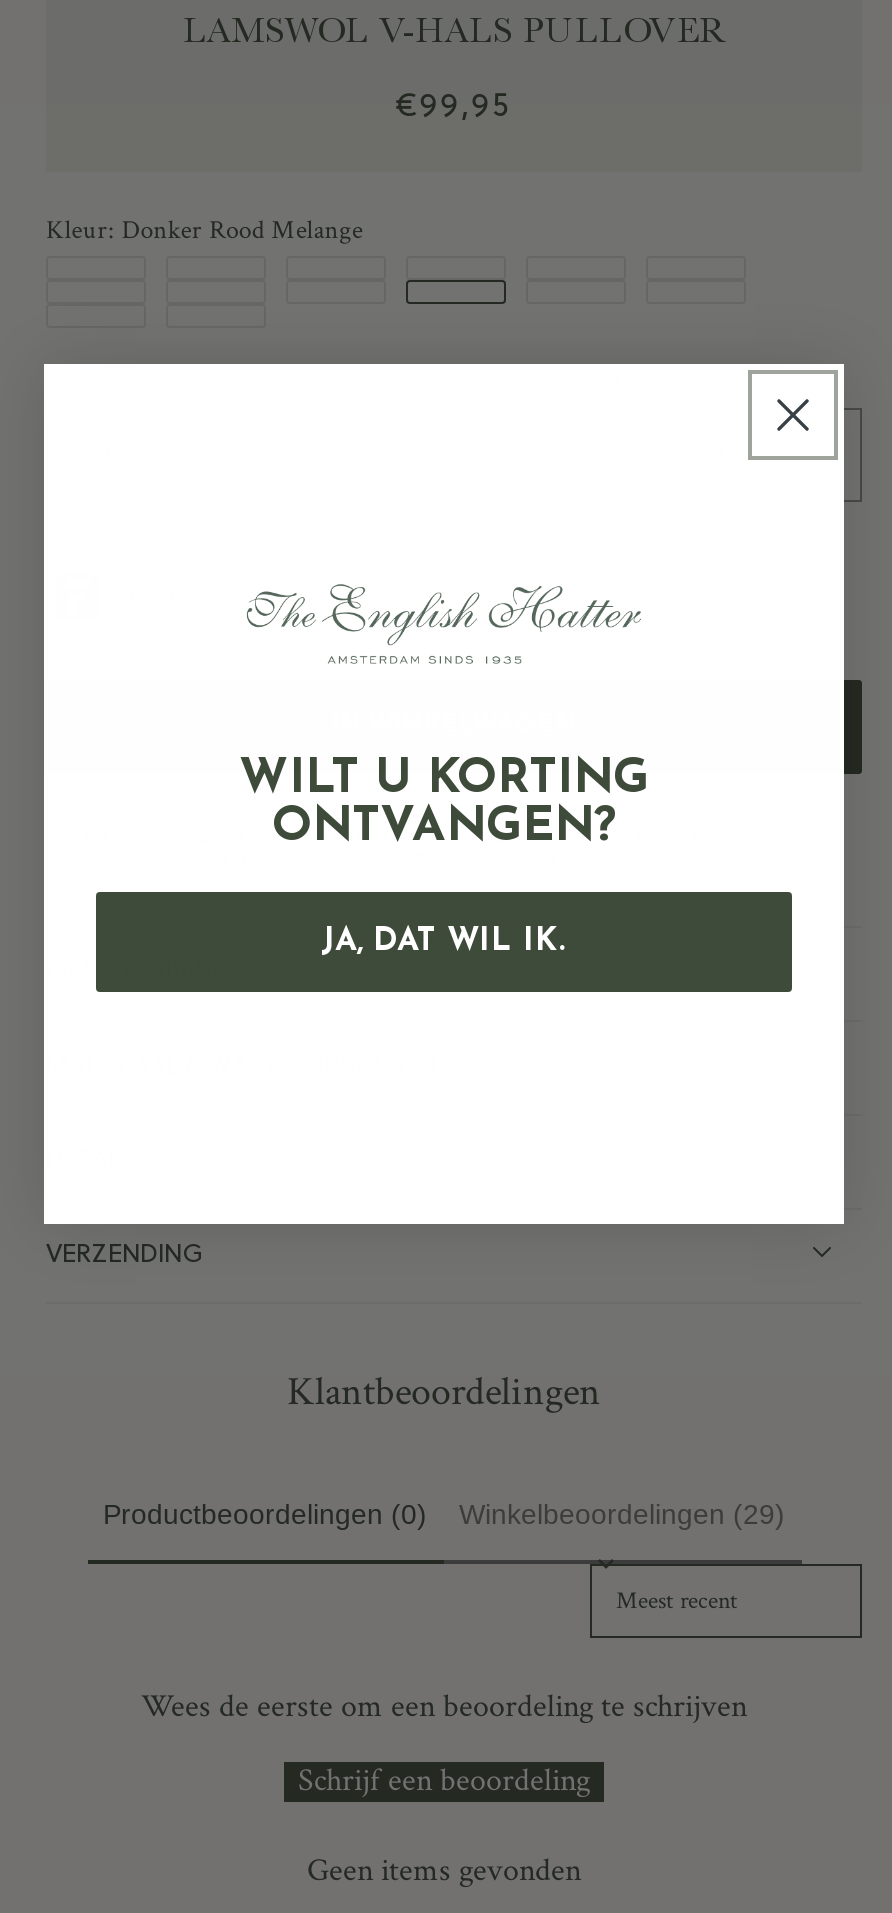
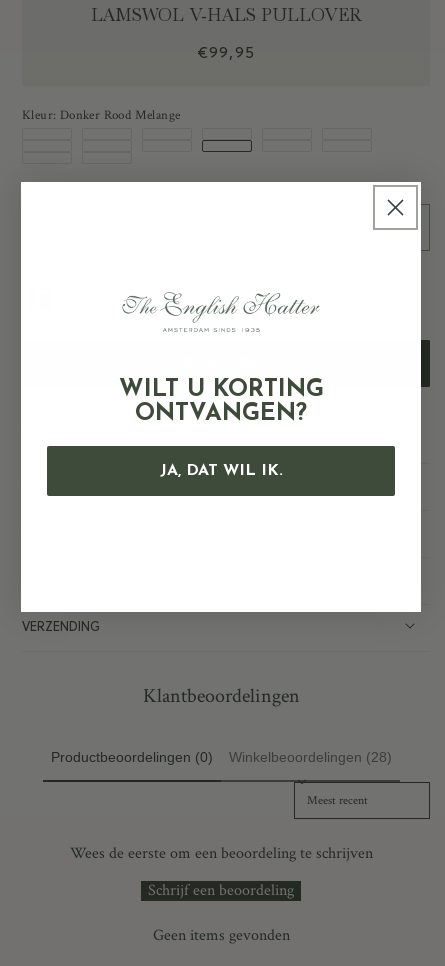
[459,1497,785,1529] Winkelbeoordelingen (29) -> [228,749,391,765] Winkelbeoordelingen (28)

